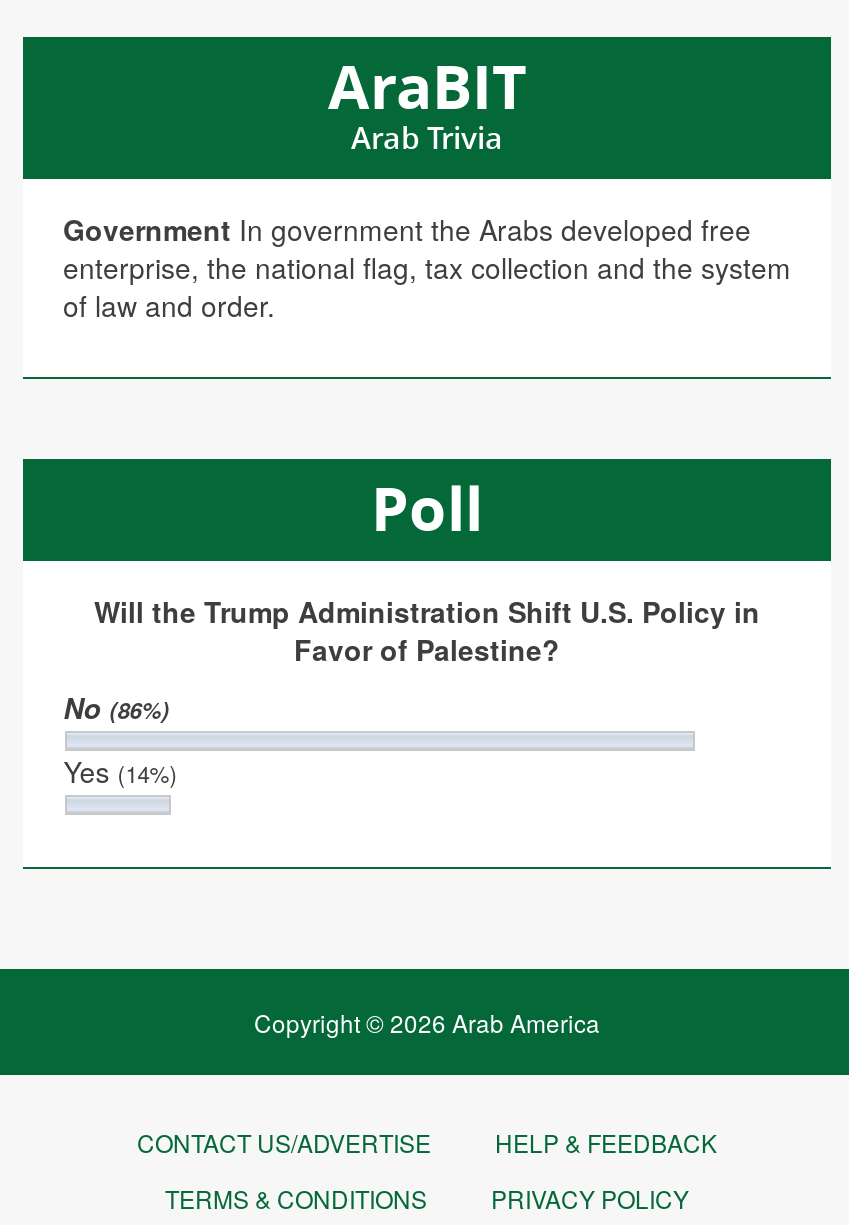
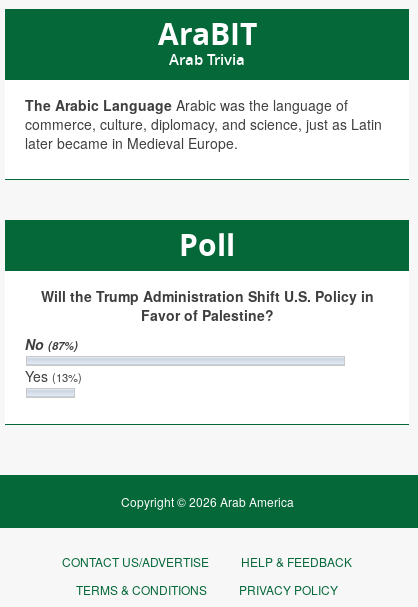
[63,209,791,325] Government In government the Arabs developed free | enterprise, the national flag, tax collection and the system | of law and order. -> [25,95,382,153] The Arabic Language Arabic was the language of | commerce, culture, diplomacy, and science, just as Latin | later became in Medieval Europe.
[63,687,169,727] No (86%) -> [25,334,78,354] No (87%)
[63,751,177,791] Yes (14%) -> [25,366,82,386] Yes (13%)

